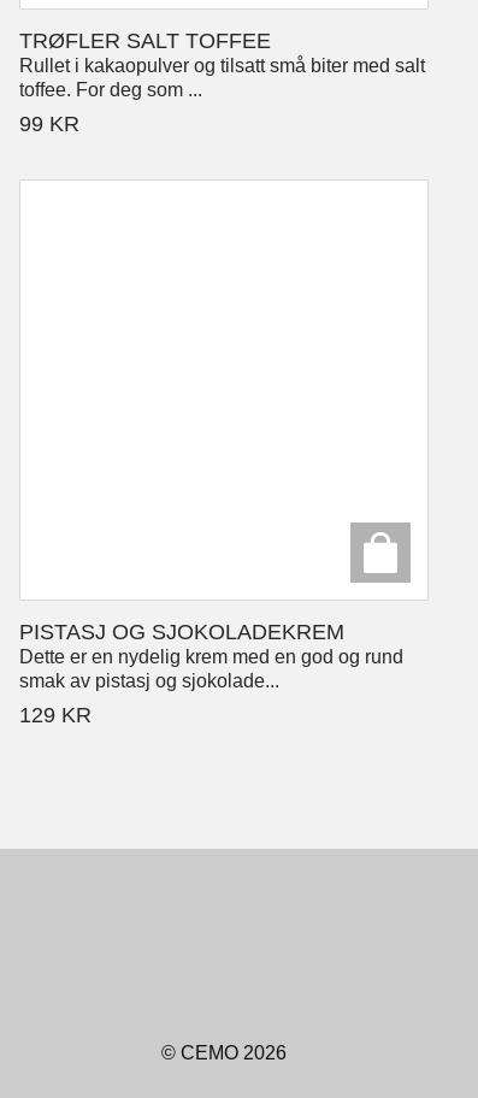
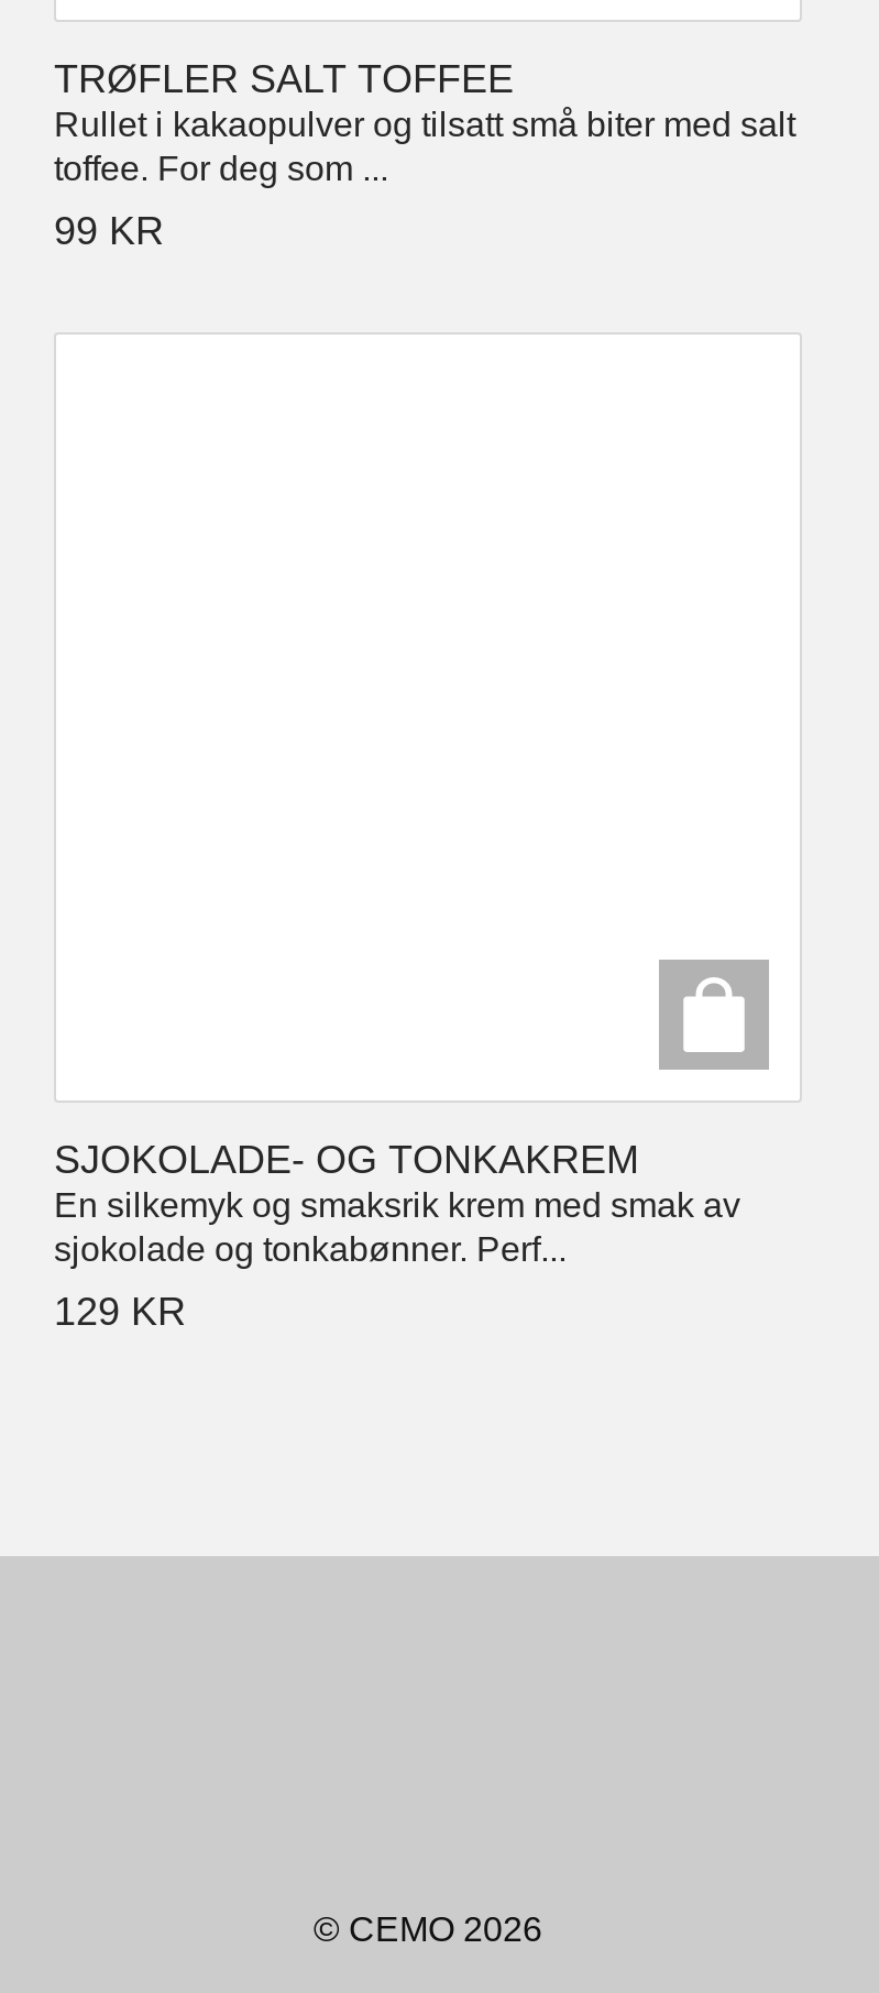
[19,621,403,692] PISTASJ OG SJOKOLADEKREM | Dette er en nydelig krem med en god og rund | smak av pistasj og sjokolade... -> [54,1139,740,1269] SJOKOLADE- OG TONKAKREM | En silkemyk og smaksrik krem med smak av | sjokolade og tonkabønner. Perf...

